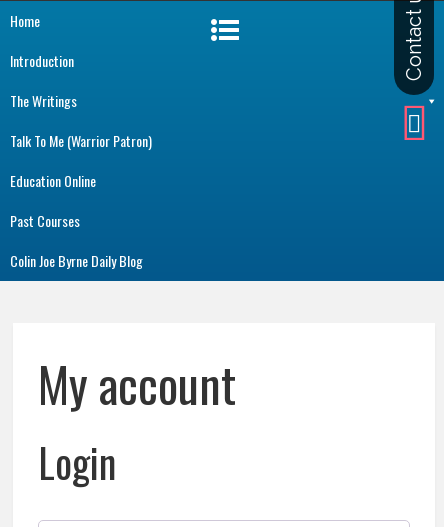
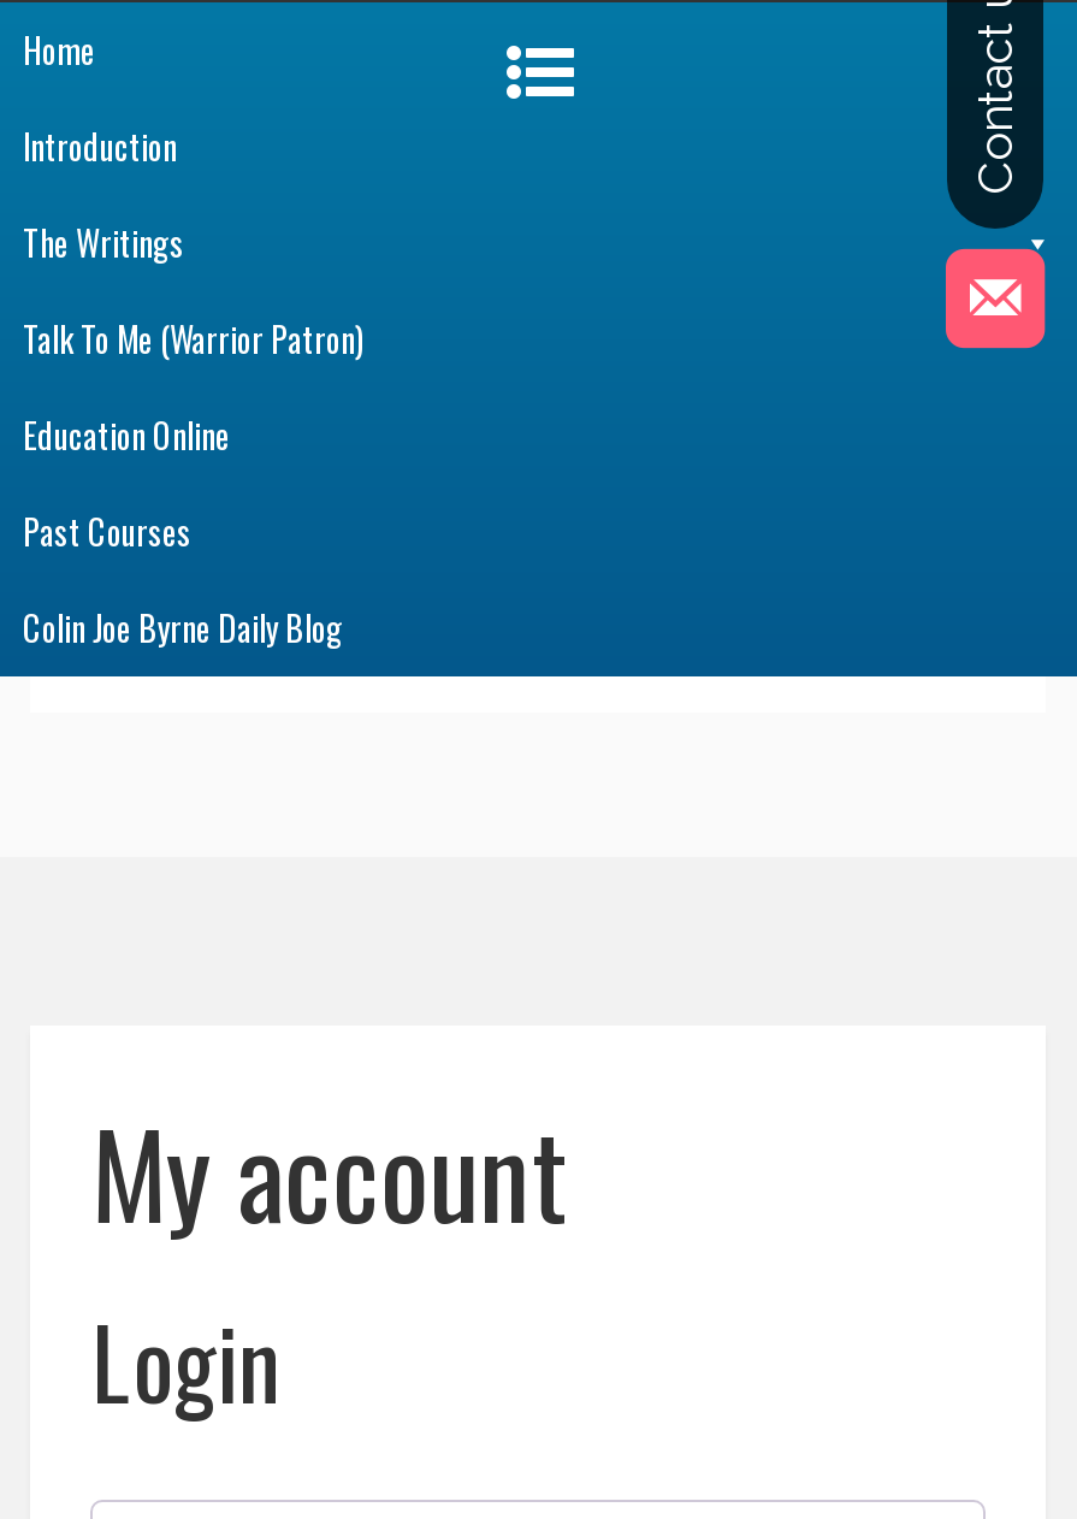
[393,103,435,145] [image] -> [942,246,1048,351] [image]

